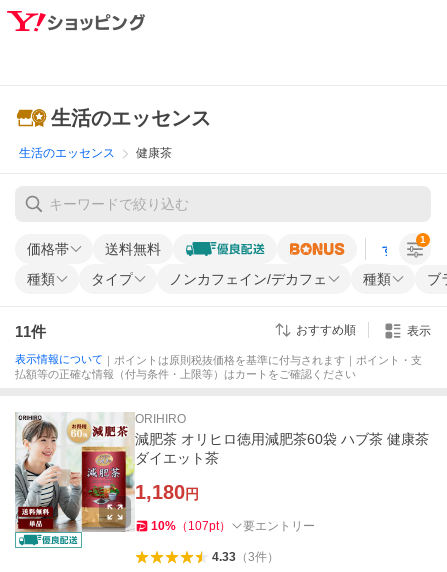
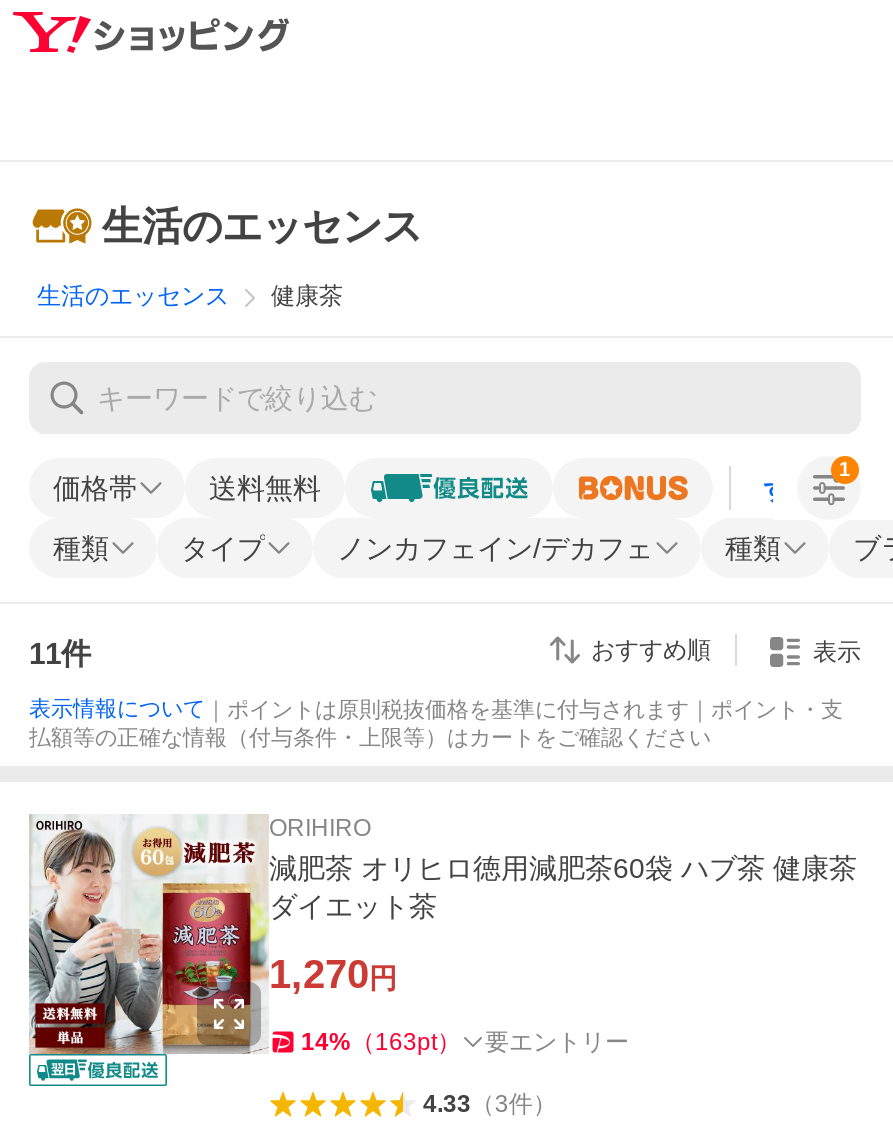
[135,481,199,503] 1,180円 -> [269,952,397,996] 1,270円
[151,519,315,533] 10%（107pt） 要エントリー -> [301,1028,629,1056] 14%（163pt） 要エントリー

